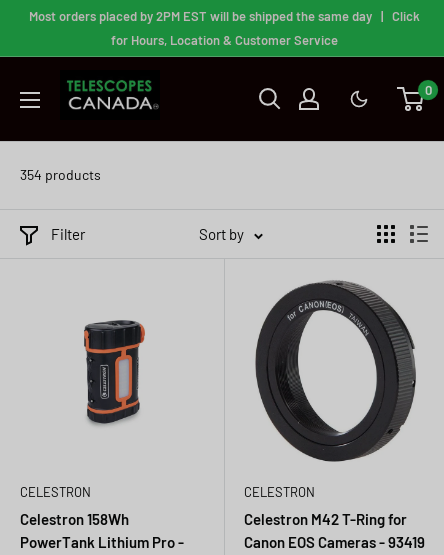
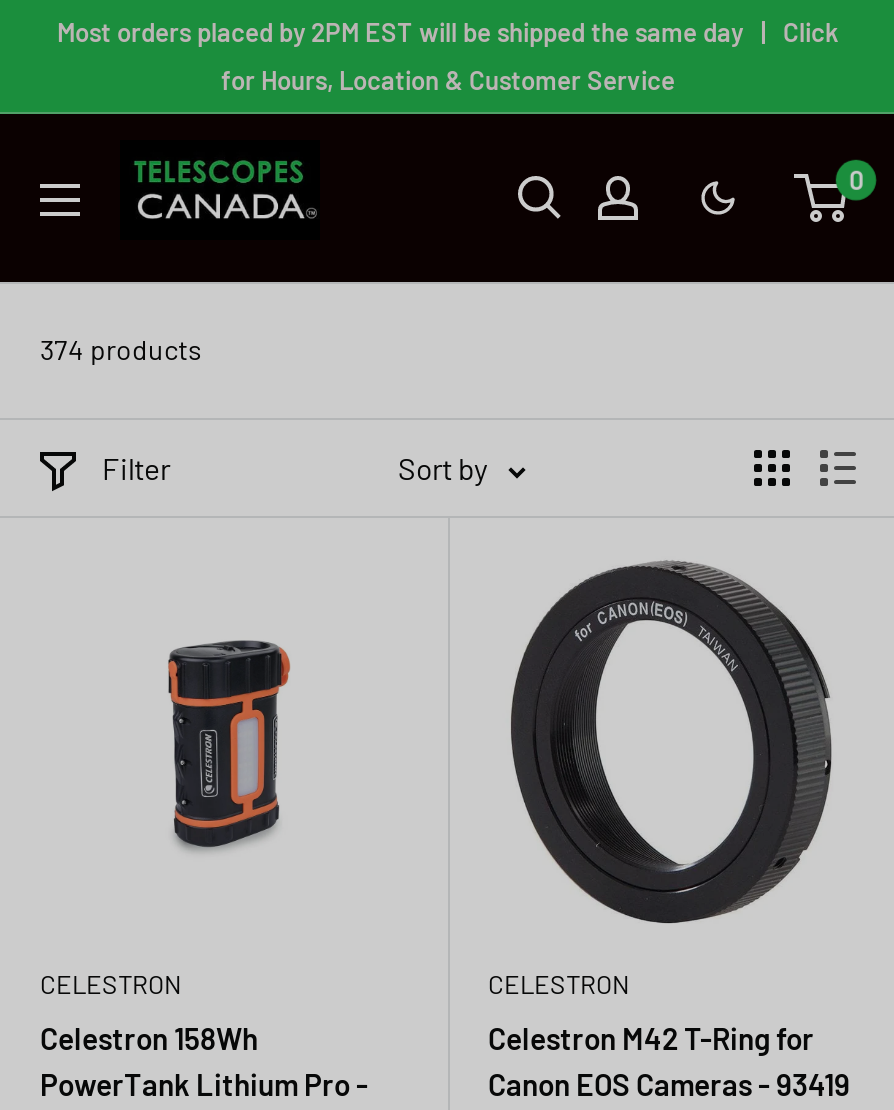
[20,166,101,183] 354 products -> [40,332,202,366] 374 products

